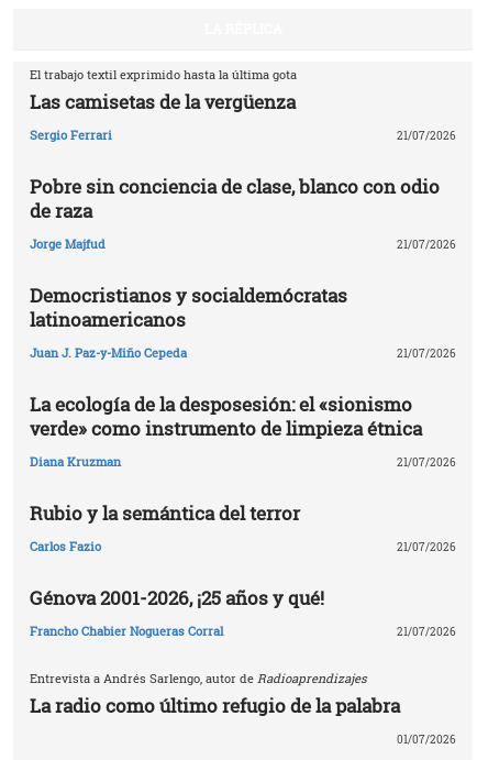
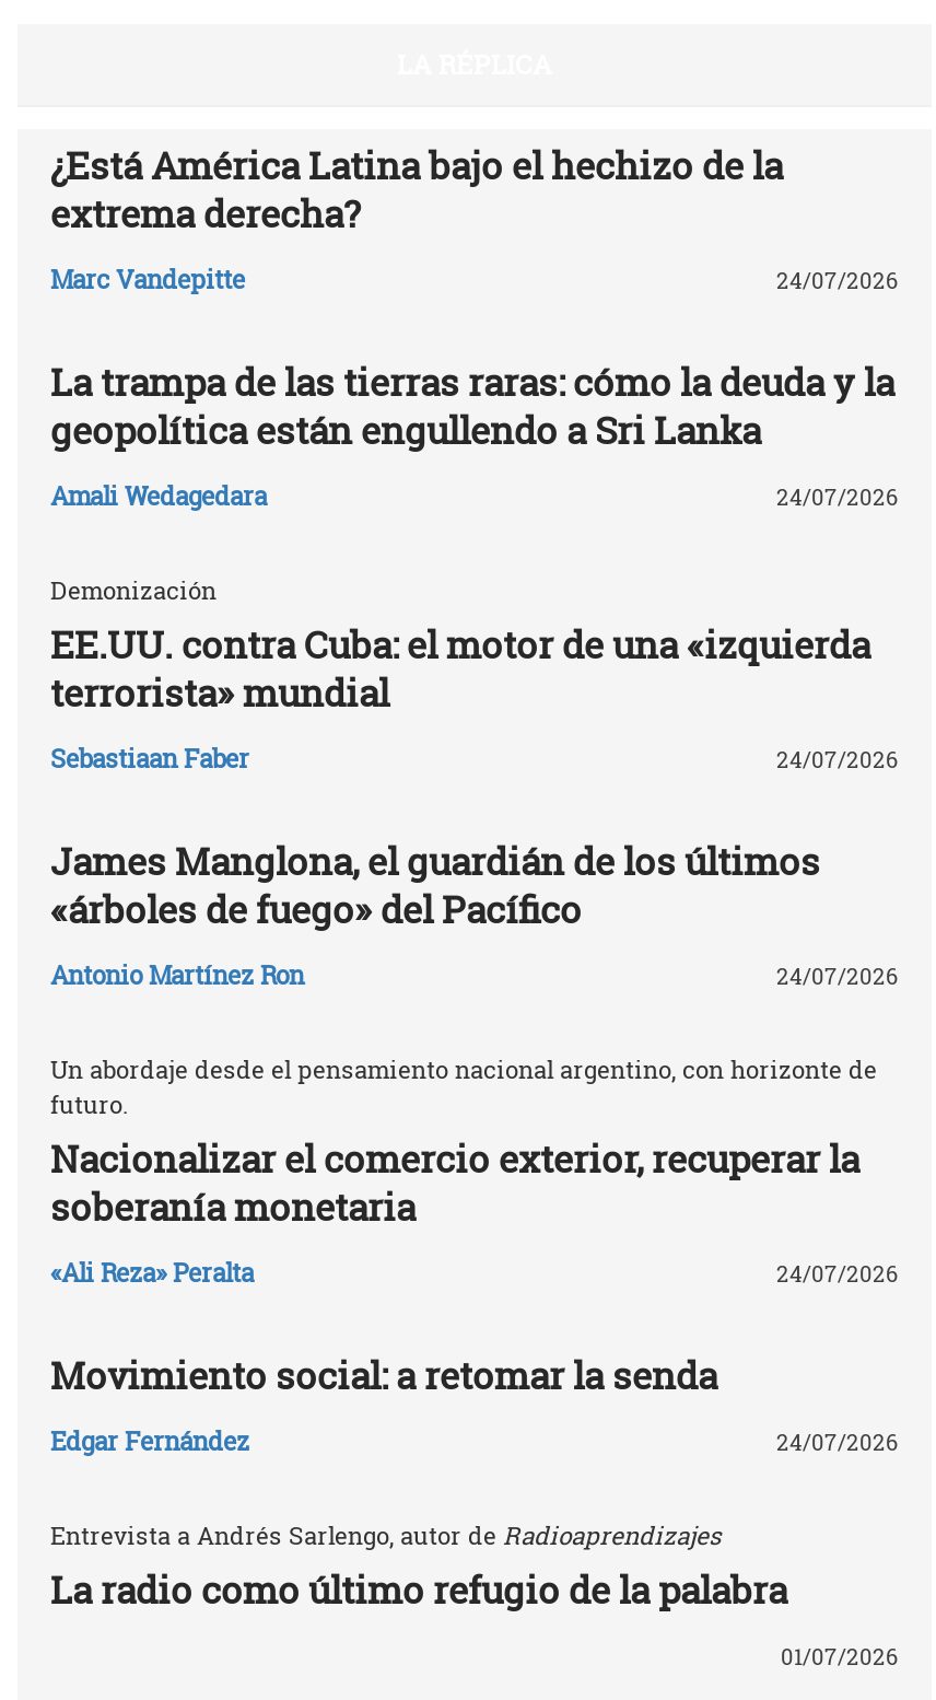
[30,67,297,115] El trabajo textil exprimido hasta la última gota | Las camisetas de la vergüenza -> [50,140,783,238] ¿Está América Latina bajo el hechizo de la | extrema derecha?
[30,126,456,143] Sergio Ferrari | 21/07/2026 -> [50,261,899,294] Marc Vandepitte | 24/07/2026
[30,174,440,224] Pobre sin conciencia de clase, blanco con odio | de raza -> [50,357,894,455] La trampa de las tierras raras: cómo la deuda y la | geopolítica están engullendo a Sri Lanka
[30,235,456,252] Jorge Majfud | 21/07/2026 -> [50,478,899,511] Amali Wedagedara | 24/07/2026
[30,283,347,333] Democristianos y socialdemócratas | latinoamericanos -> [50,573,870,718] Demonización | EE.UU. contra Cuba: el motor de una «izquierda | terrorista» mundial
[30,344,456,361] Juan J. Paz-y-Miño Cepeda | 21/07/2026 -> [50,741,899,773] Sebastiaan Faber | 24/07/2026
[30,392,422,441] La ecología de la desposesión: el «sionismo | verde» como instrumento de limpieza étnica -> [50,836,820,934] James Manglona, el guardián de los últimos | «árboles de fuego» del Pacífico
[30,453,456,470] Diana Kruzman | 21/07/2026 -> [50,957,899,990] Antonio Martínez Ron | 24/07/2026
[30,501,300,526] Rubio y la semántica del terror -> [50,1052,877,1232] Un abordaje desde el pensamiento nacional argentino, con horizonte de | futuro. | Nacionalizar el comercio exterior, recuperar la | soberanía monetaria
[30,538,456,554] Carlos Fazio | 21/07/2026 -> [50,1255,899,1287] «Ali Reza» Peralta | 24/07/2026
[30,586,324,611] Génova 2001-2026, ¡25 años y qué! -> [50,1350,717,1400] Movimiento social: a retomar la senda
[30,622,456,639] Francho Chabier Nogueras Corral | 21/07/2026 -> [50,1423,899,1456] Edgar Fernández | 24/07/2026

